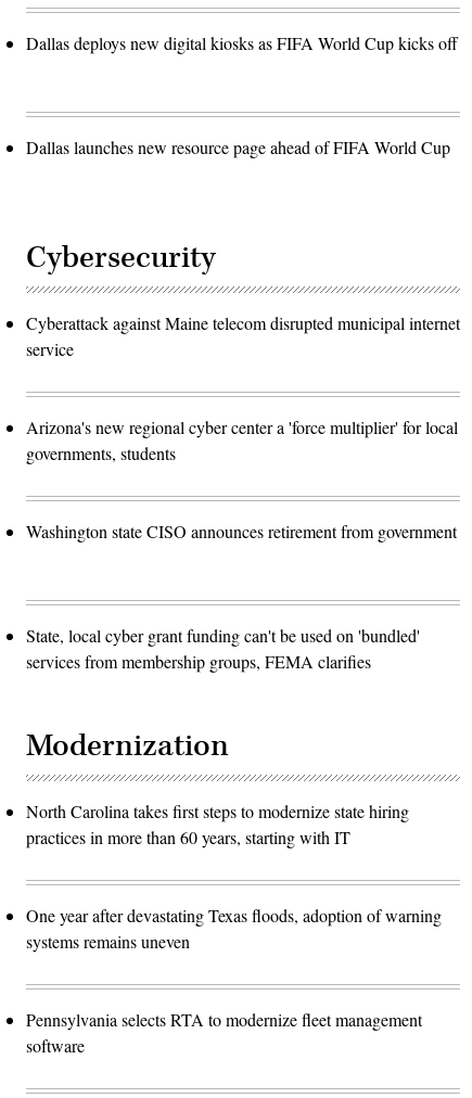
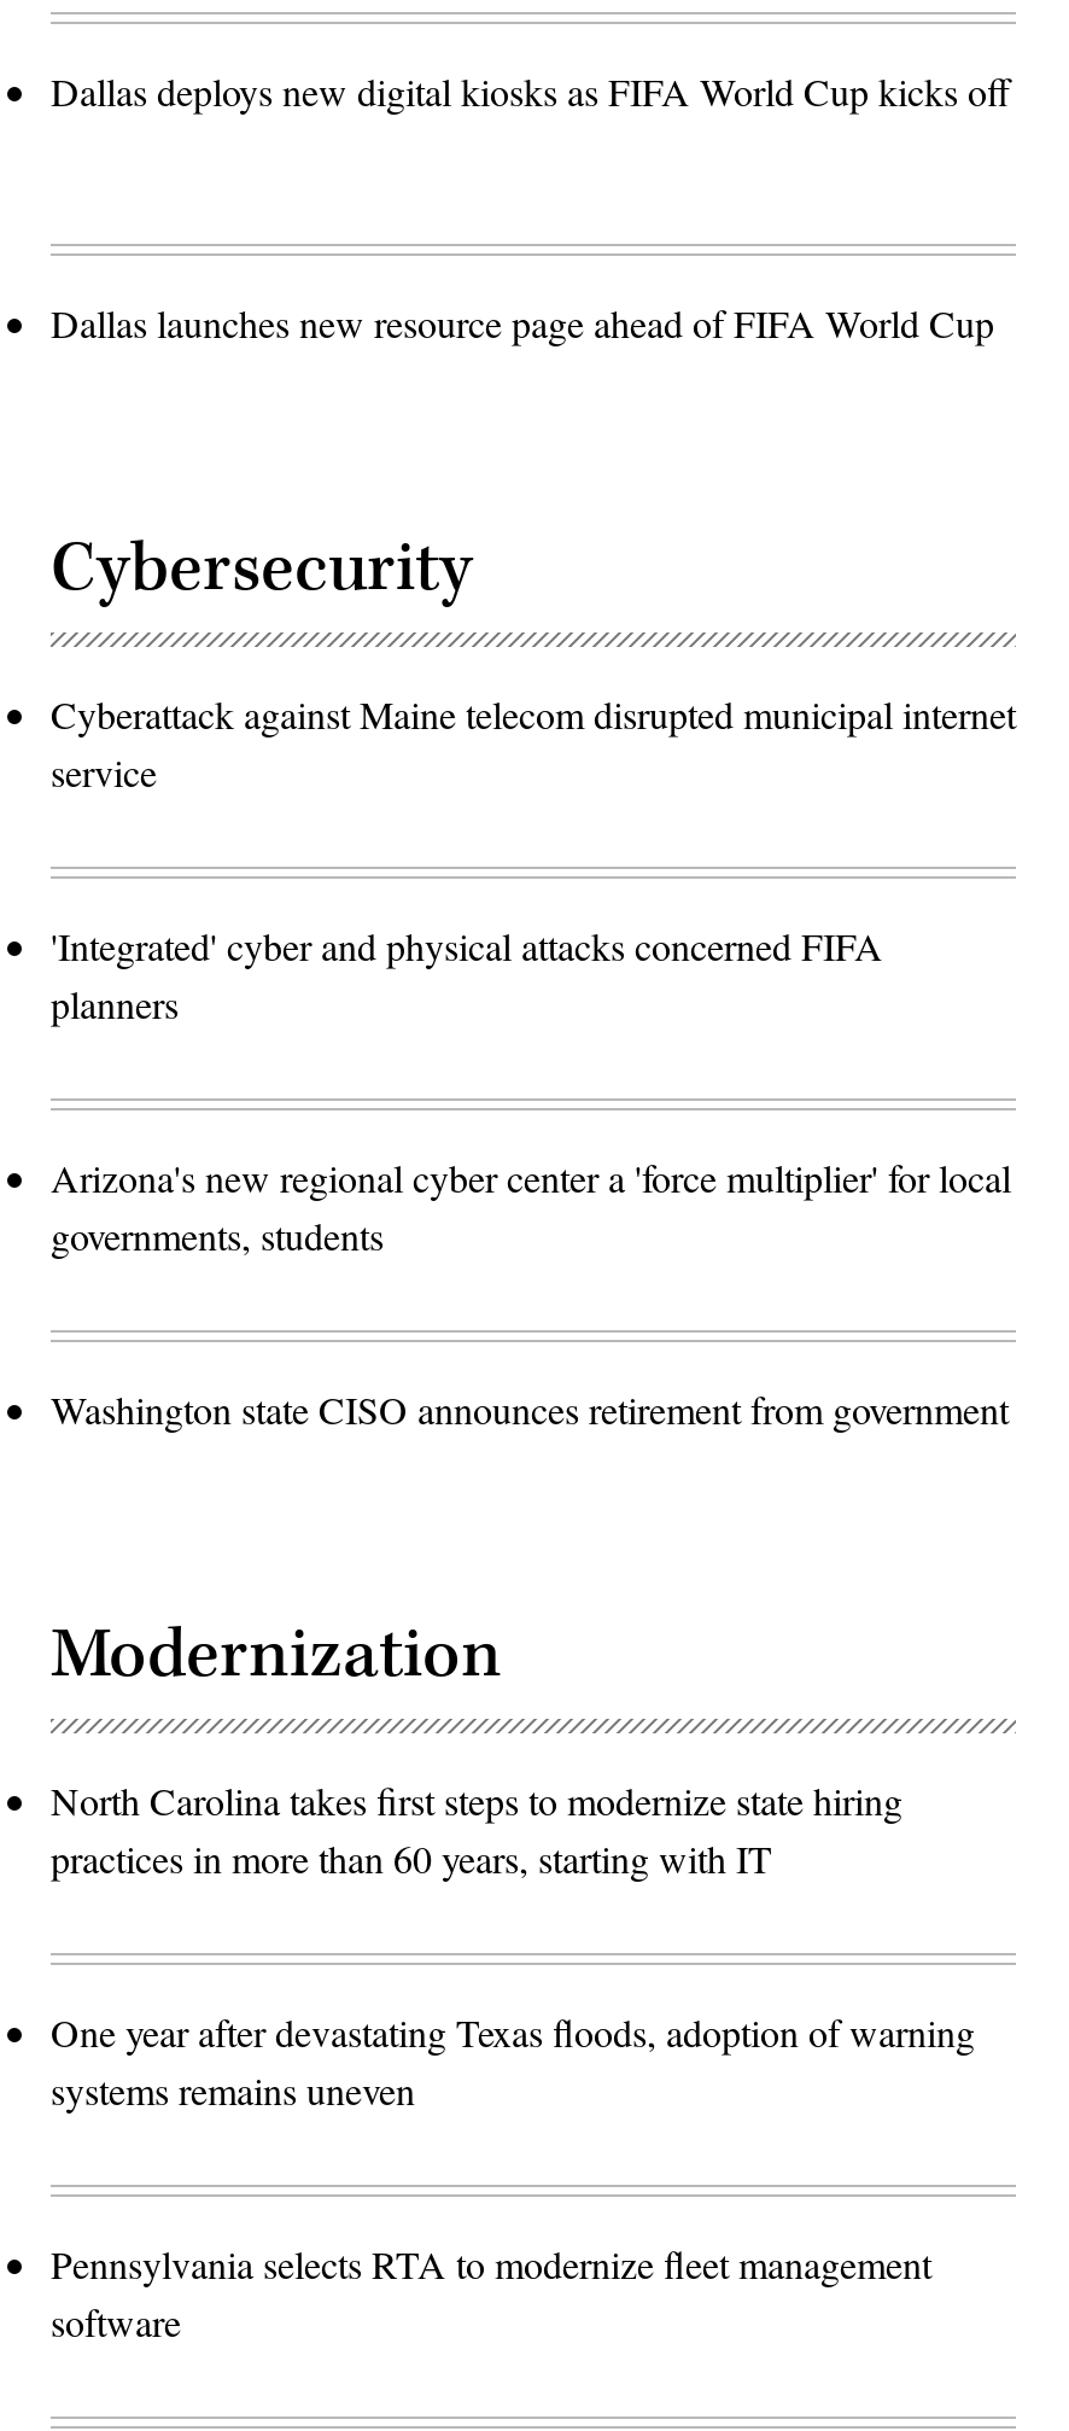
none -> [51,921,883,1030] 'Integrated' cyber and physical attacks concerned FIFA | planners
moved [26,416,458,542] -> [51,1153,1011,1435]: Arizona's new regional cyber center a 'force multiplier' for local | governments, students | Washington state CISO announces retirement from government
[26,624,420,673] State, local cyber grant funding can't be used on 'bundled' | services from membership groups, FEMA clarifies -> none

